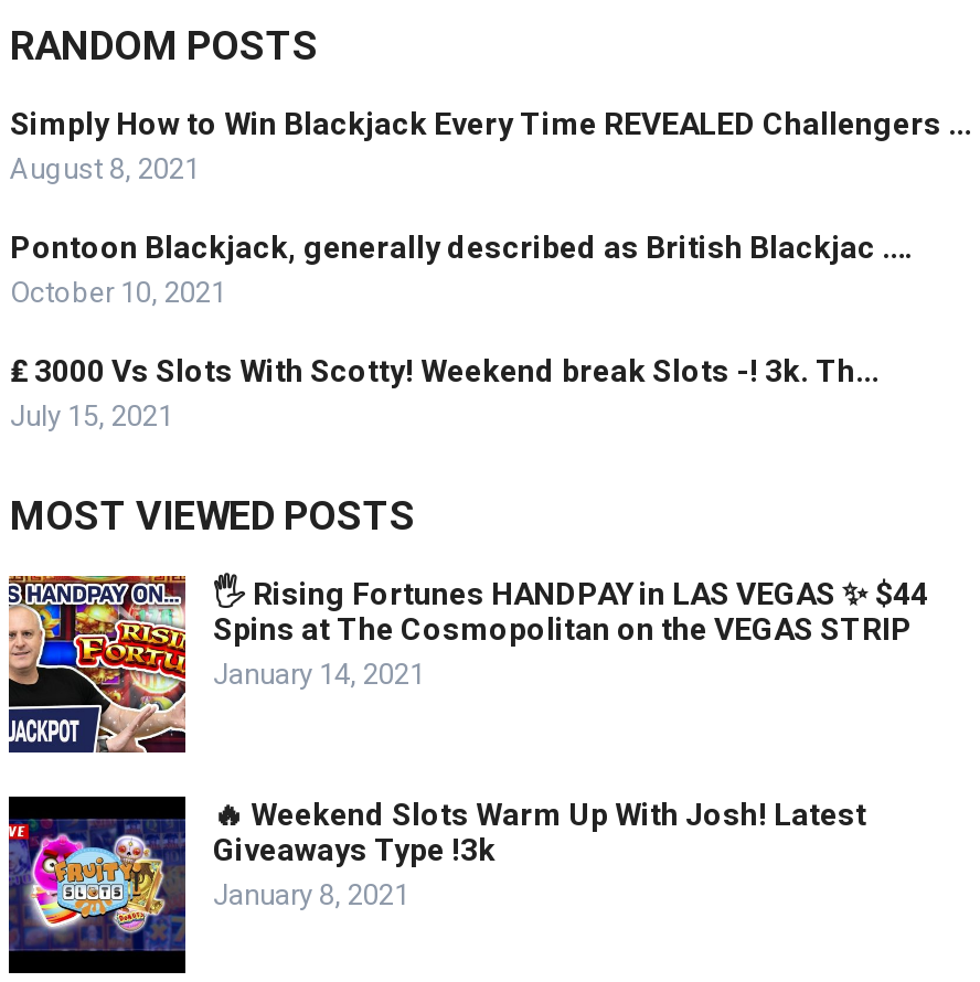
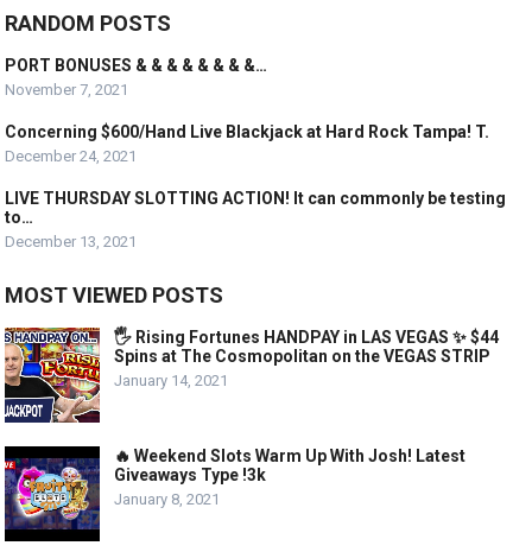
[10,106,970,185] Simply How to Win Blackjack Every Time REVEALED Challengers … | August 8, 2021 -> [5,56,268,99] PORT BONUSES & & & & & & & &… | November 7, 2021
[10,230,913,309] Pontoon Blackjack, generally described as British Blackjac …. | October 10, 2021 -> [5,122,490,165] Concerning $600/Hand Live Blackjack at Hard Rock Tampa! T. | December 24, 2021
[10,353,877,433] ₤ 3000 Vs Slots With Scotty! Weekend break Slots -! 3k. Th… | July 15, 2021 -> [5,189,506,250] LIVE THURSDAY SLOTTING ACTION! It can commonly be testing | to… | December 13, 2021

